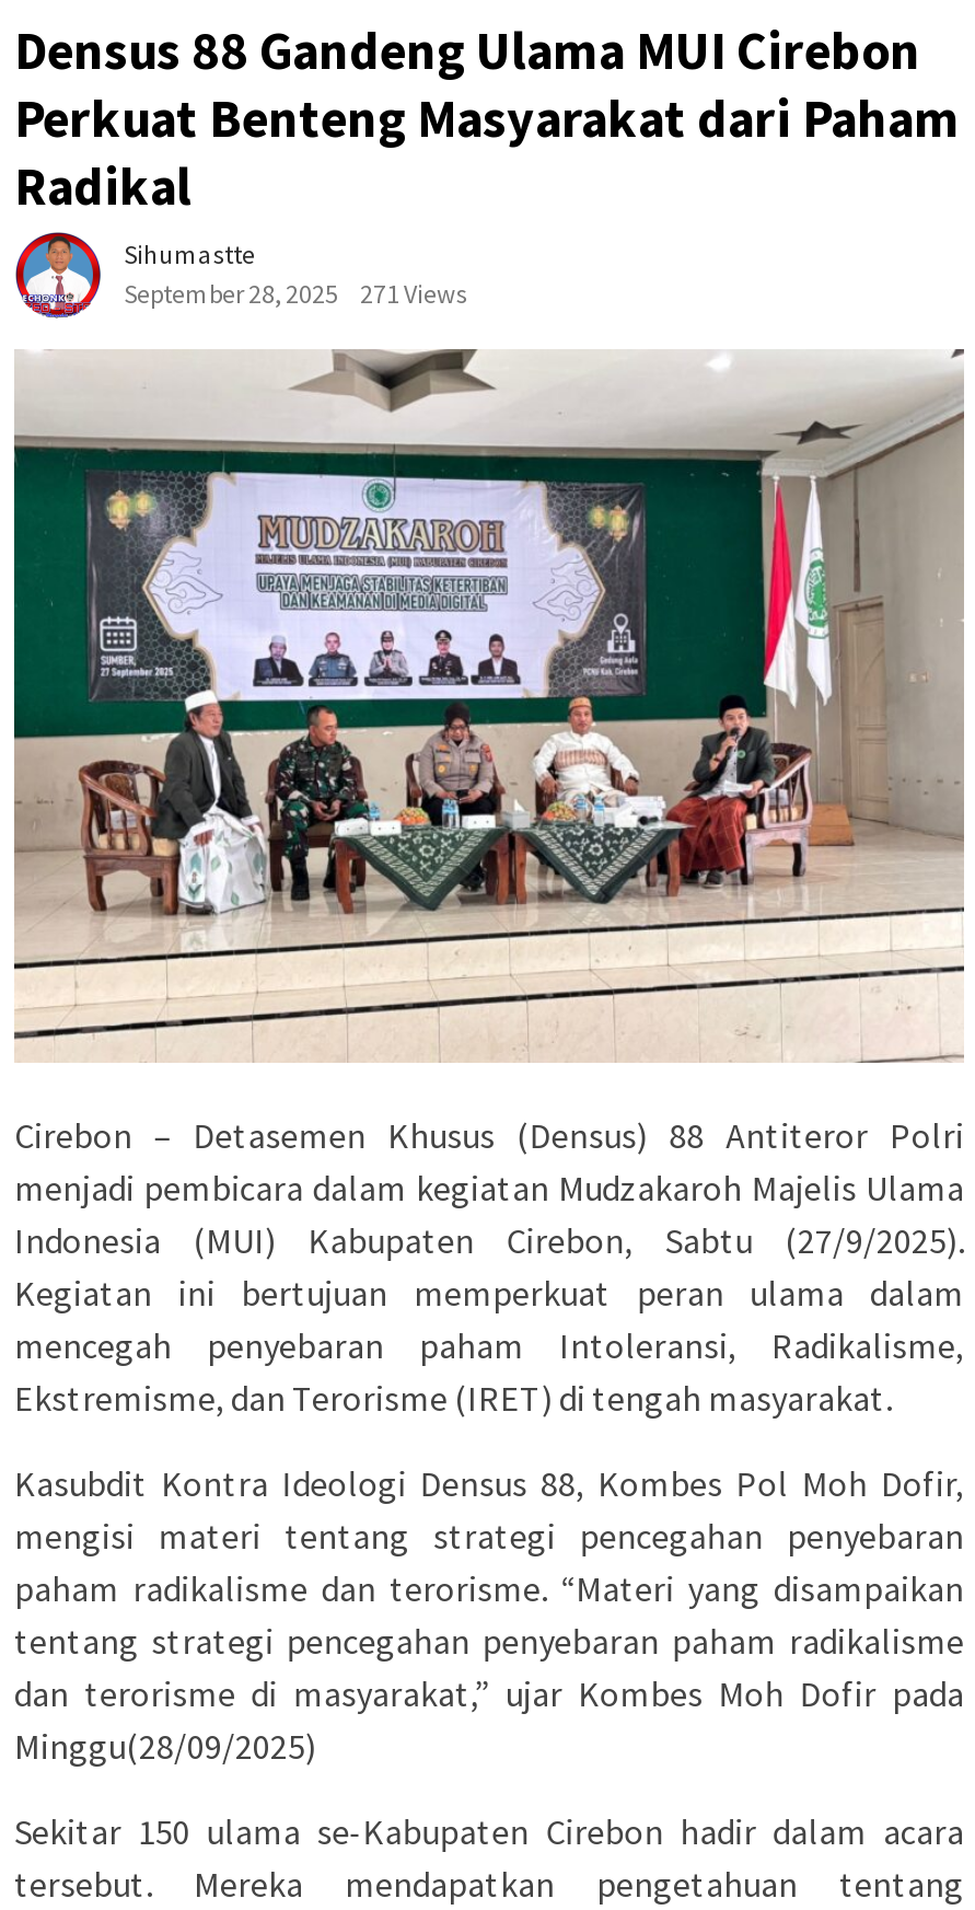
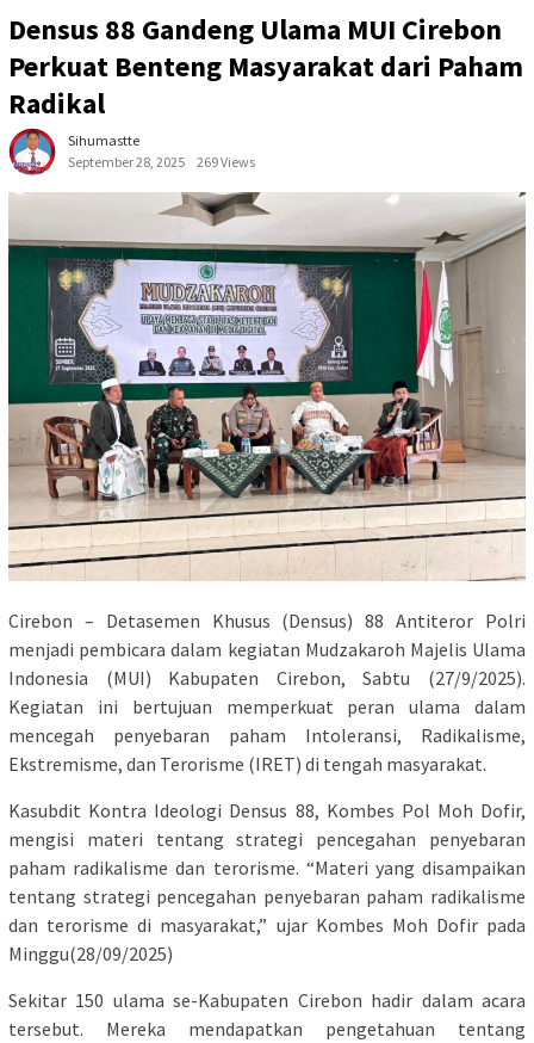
[124,277,467,310] September 28, 2025 271 Views -> [68,153,255,171] September 28, 2025 269 Views

